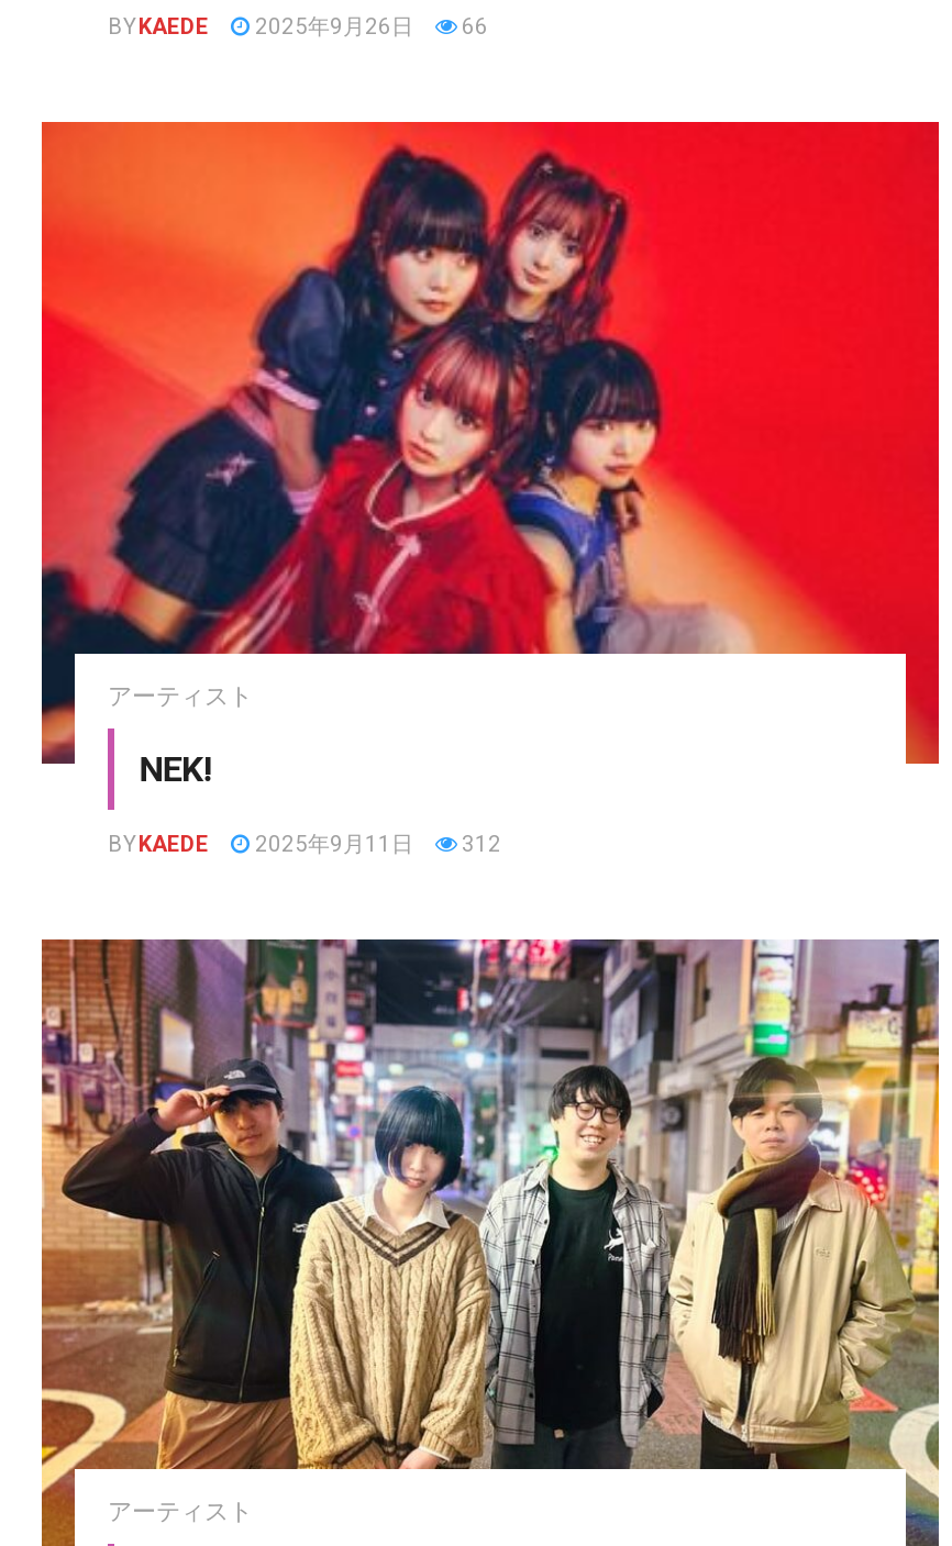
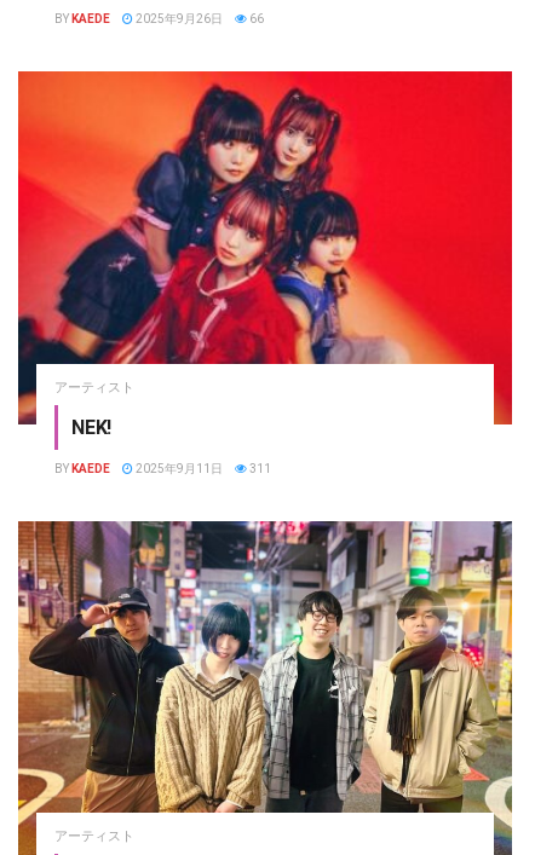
[108,831,501,855] BY KAEDE 2025年9月11日 312 -> [54,461,271,475] BY KAEDE 2025年9月11日 311

